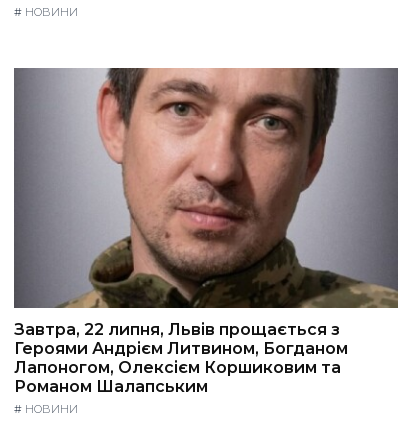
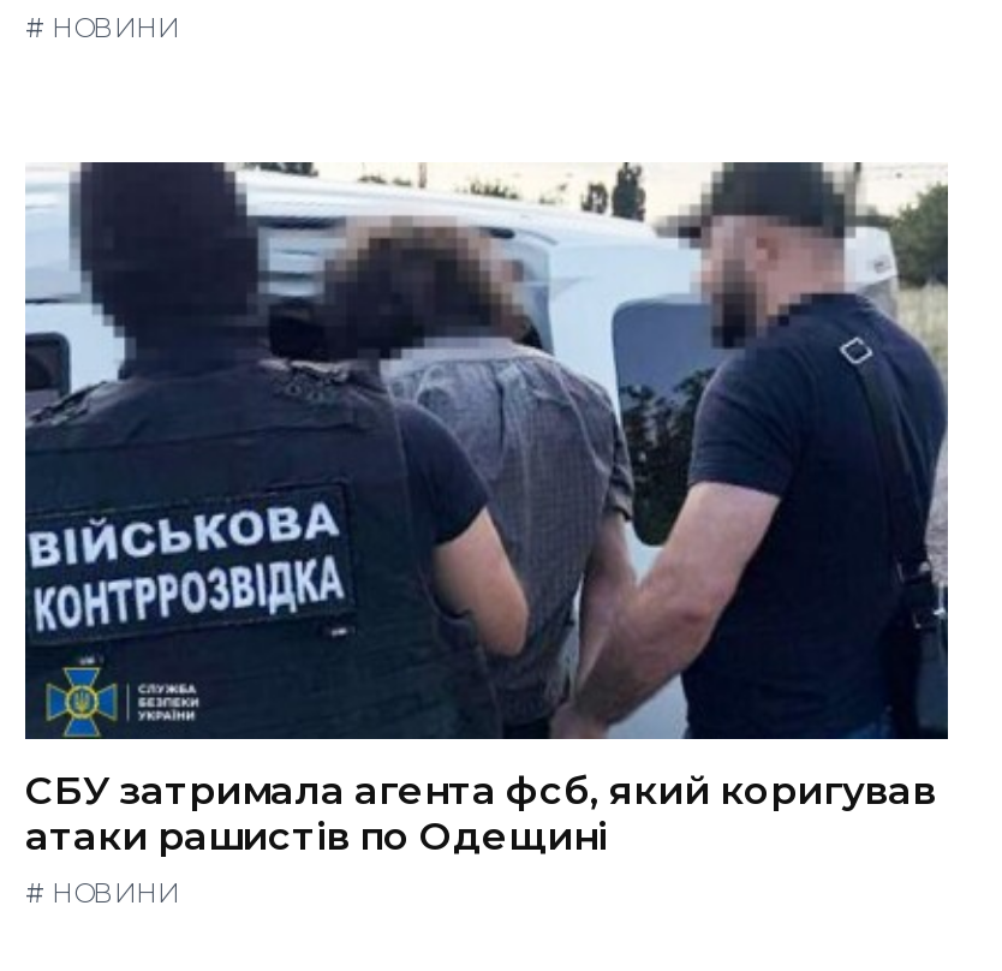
[13,67,399,396] [image] | Завтра, 22 липня, Львів прощається з | Героями Андрієм Литвином, Богданом | Лапоногом, Олексієм Коршиковим та | Романом Шалапським -> [25,161,948,860] [image] | СБУ затримала агента фсб, який коригував | атаки рашистів по Одещині

